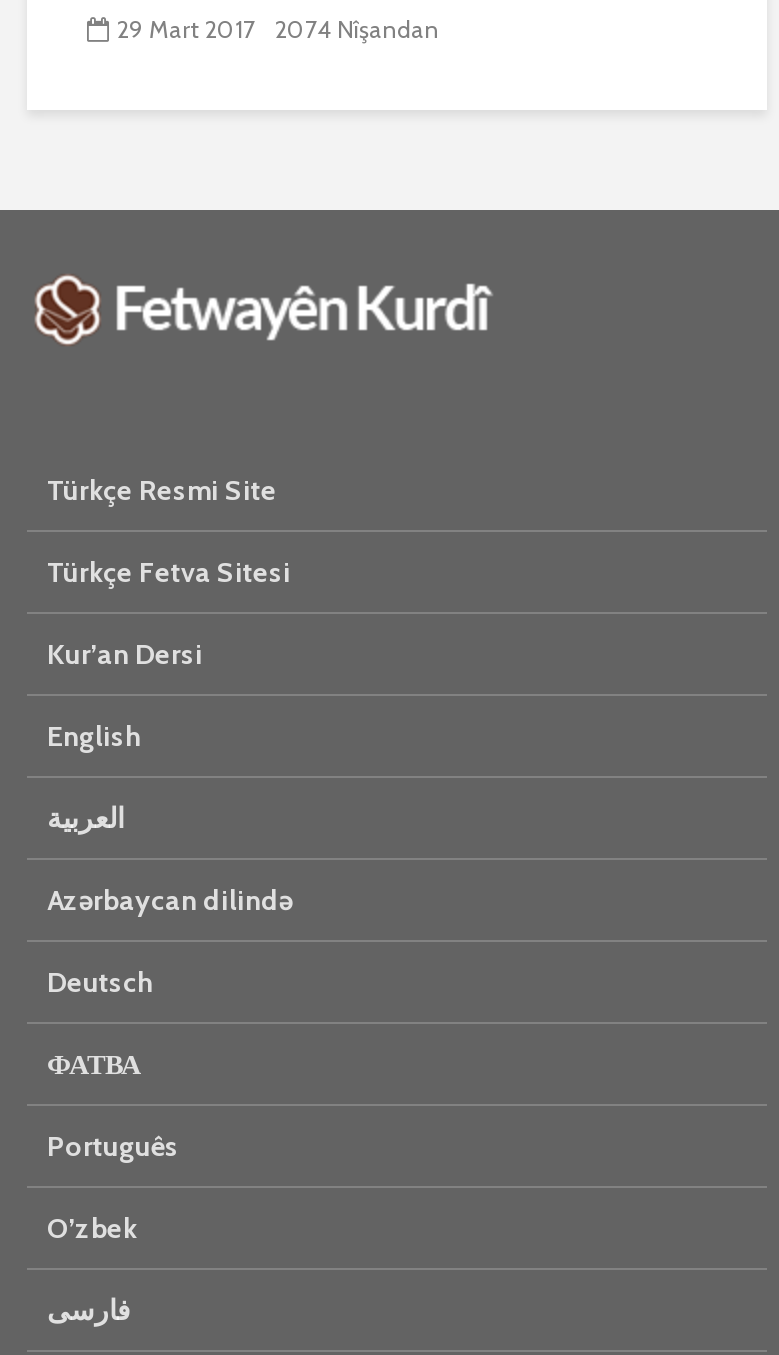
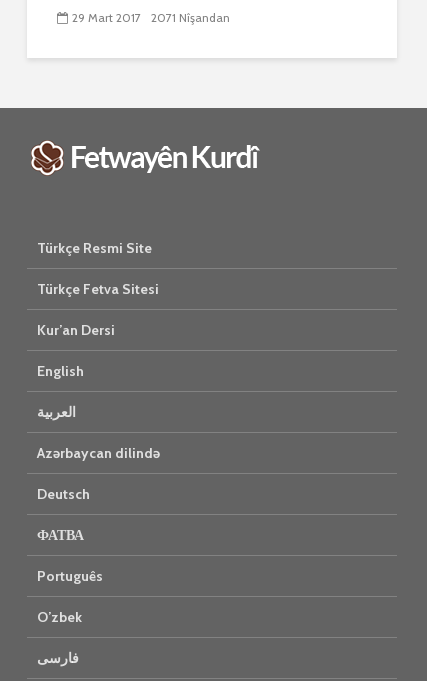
[117,14,439,44] 29 Mart 2017 2074 Nîşandan -> [72,10,230,25] 29 Mart 2017 2071 Nîşandan

